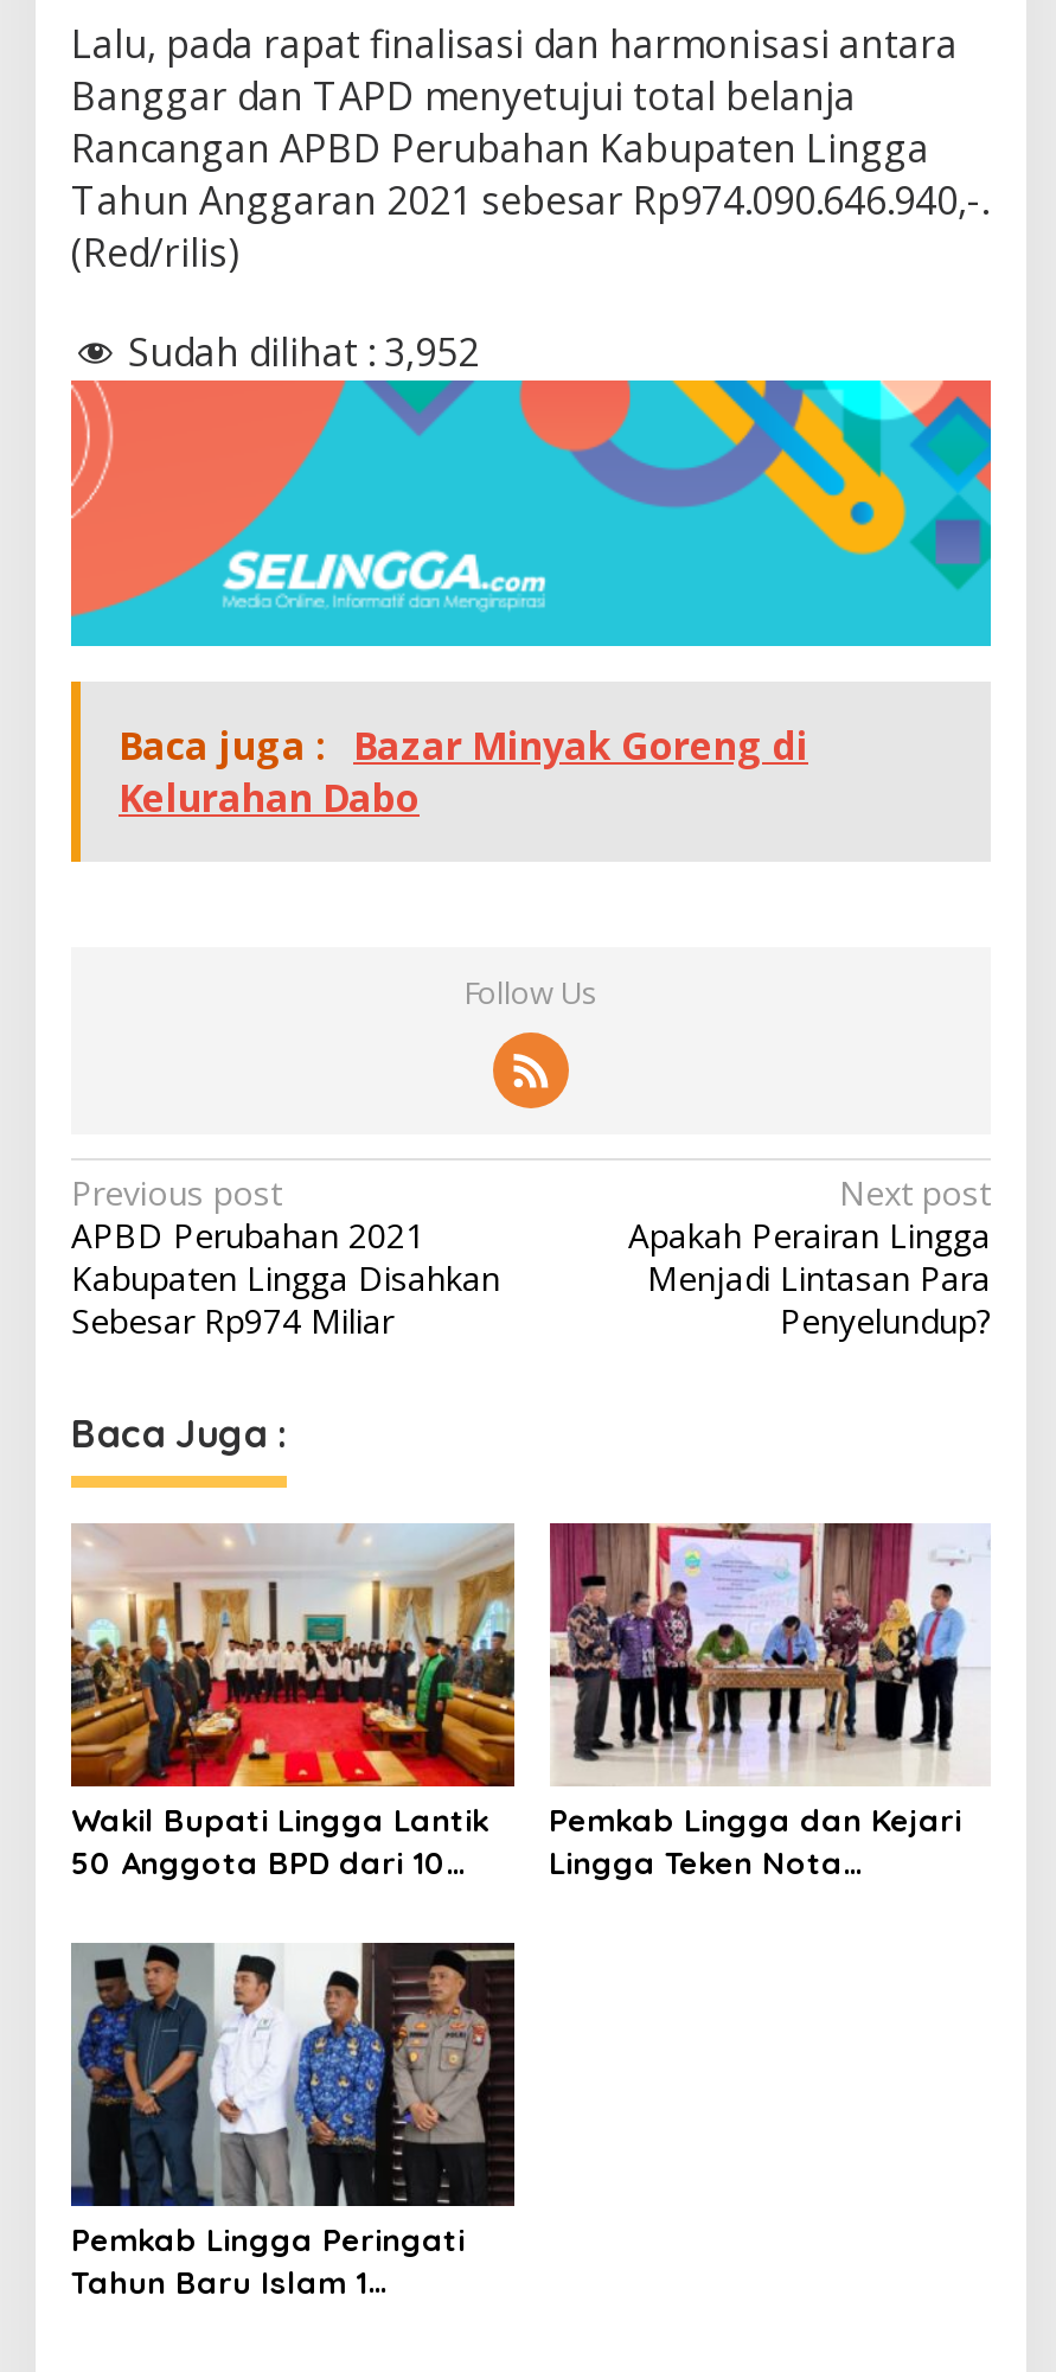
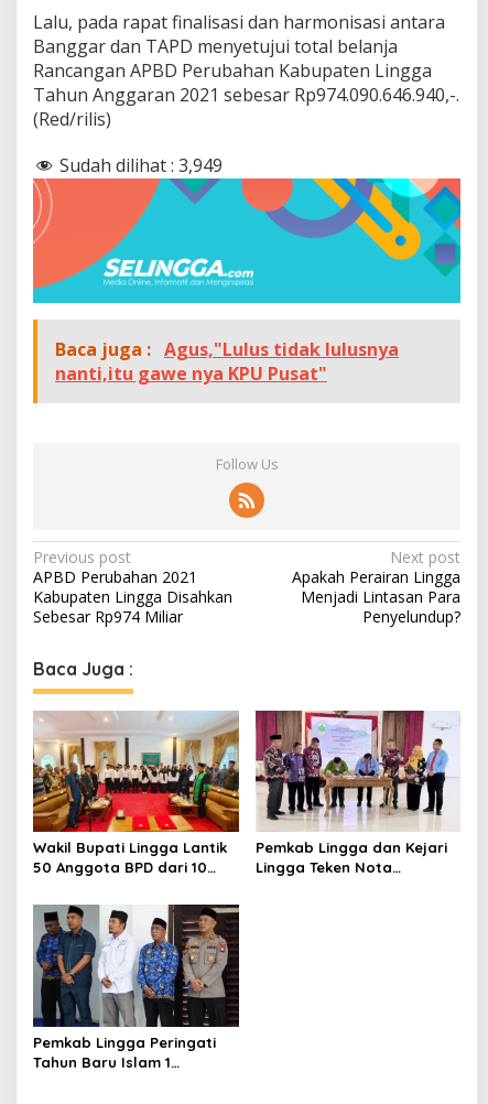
[128,327,479,379] Sudah dilihat : 3,952 -> [59,153,223,178] Sudah dilihat : 3,949
[119,721,808,825] Baca juga : Bazar Minyak Goreng di | Kelurahan Dabo -> [55,337,399,385] Baca juga : Agus,"Lulus tidak lulusnya | nanti,itu gawe nya KPU Pusat"

